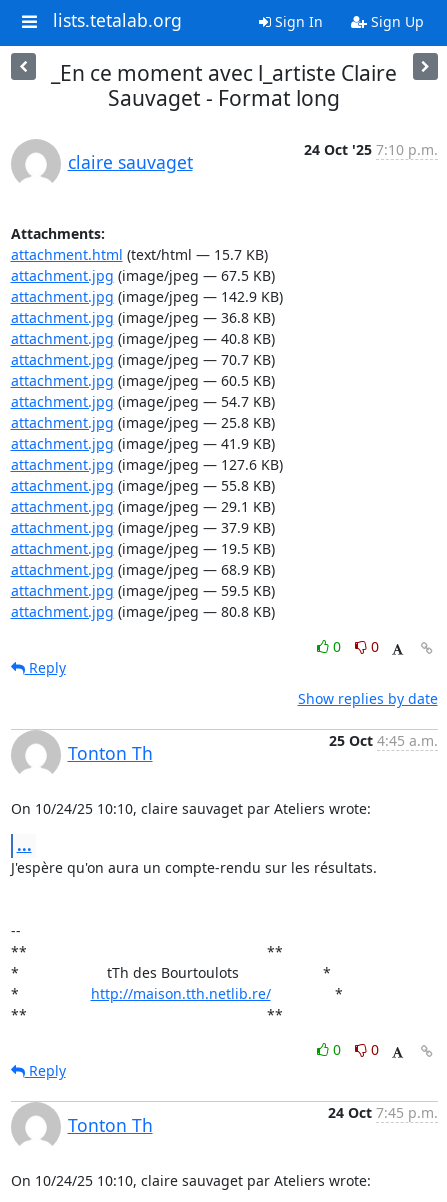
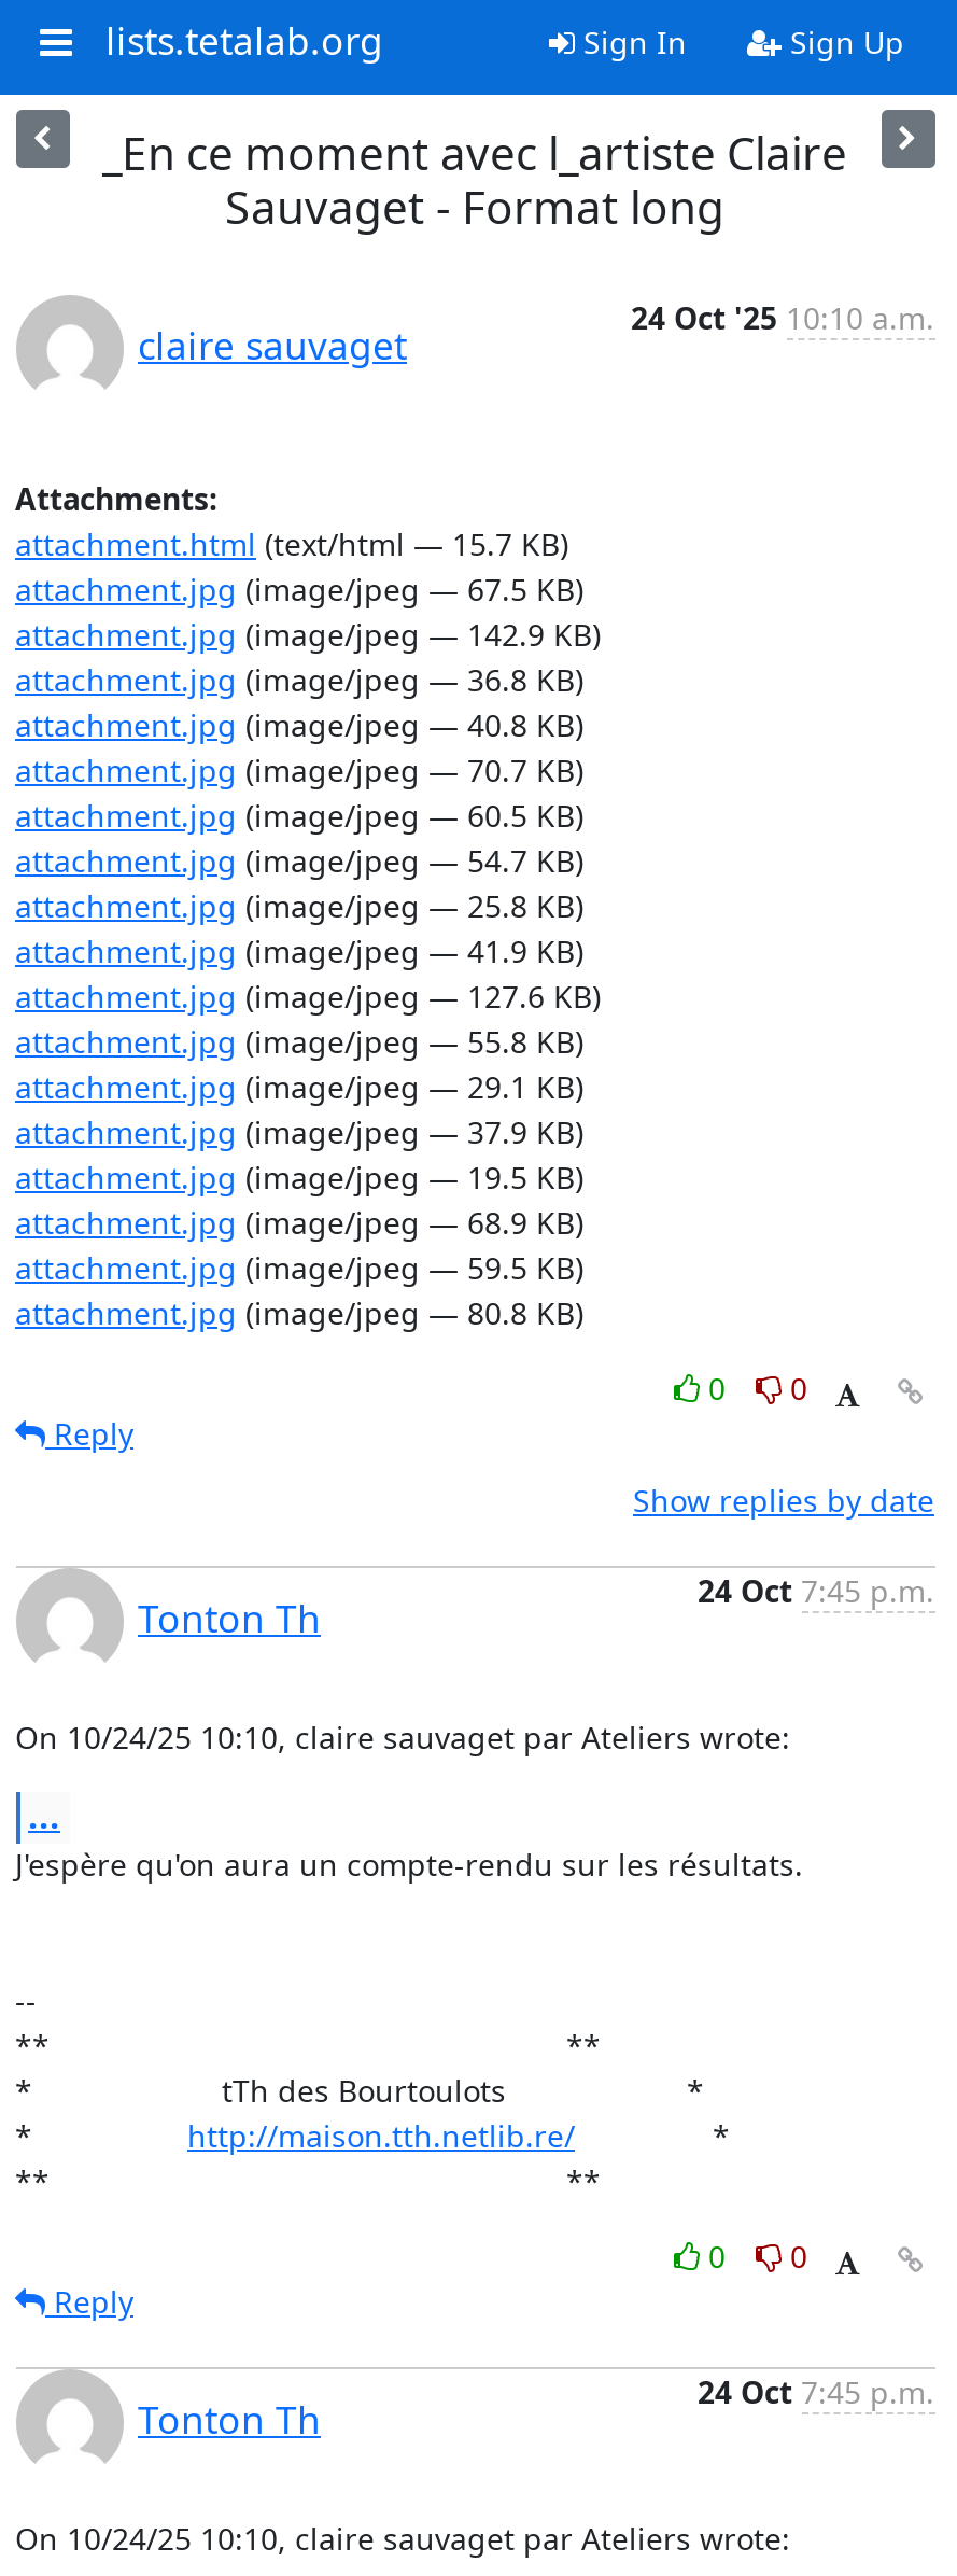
[303,140,437,159] 24 Oct '25 7:10 p.m. -> [631,297,934,338] 24 Oct '25 10:10 a.m.
[328,731,437,750] 25 Oct 4:45 a.m. -> [698,1570,934,1611] 24 Oct 7:45 p.m.

